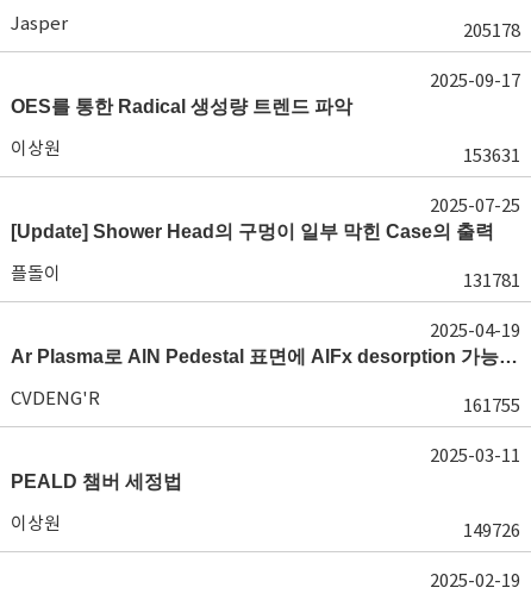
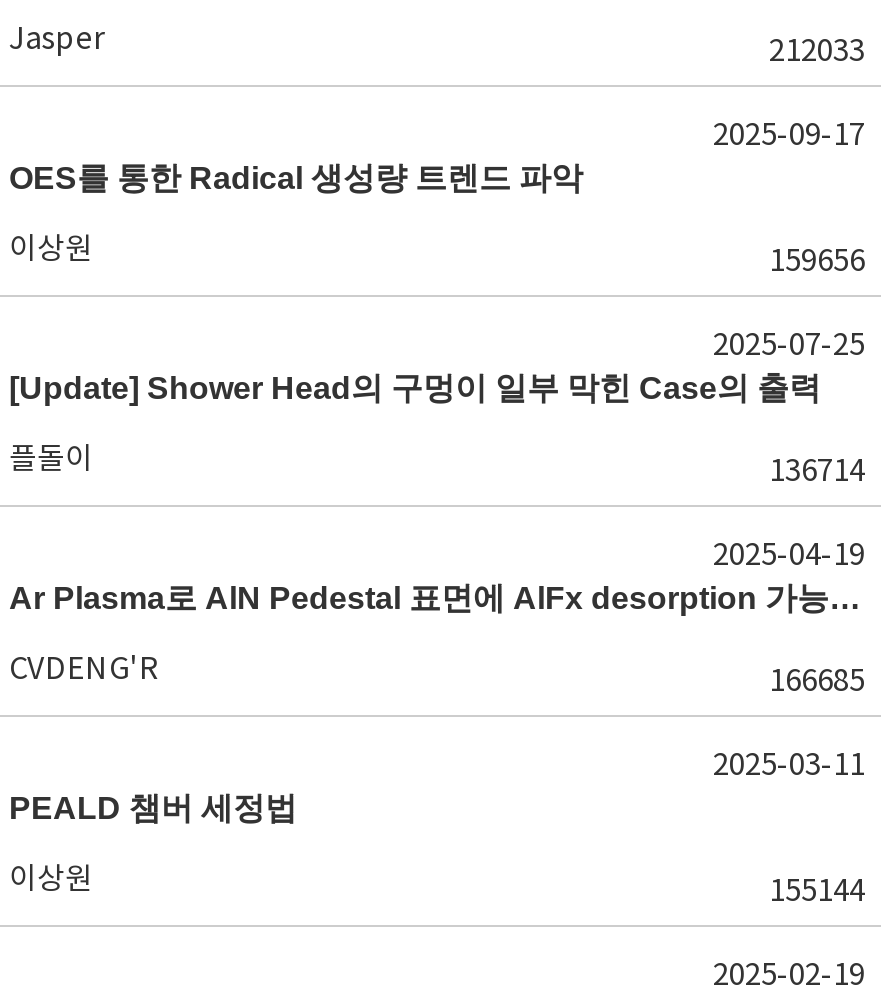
[463,19,520,41] 205178 -> [769,31,865,69] 212033
[463,144,520,166] 153631 -> [769,241,865,279] 159656
[463,269,520,291] 131781 -> [769,451,865,489] 136714
[463,394,520,416] 161755 -> [769,661,865,699] 166685
[463,519,520,541] 149726 -> [769,871,865,909] 155144

